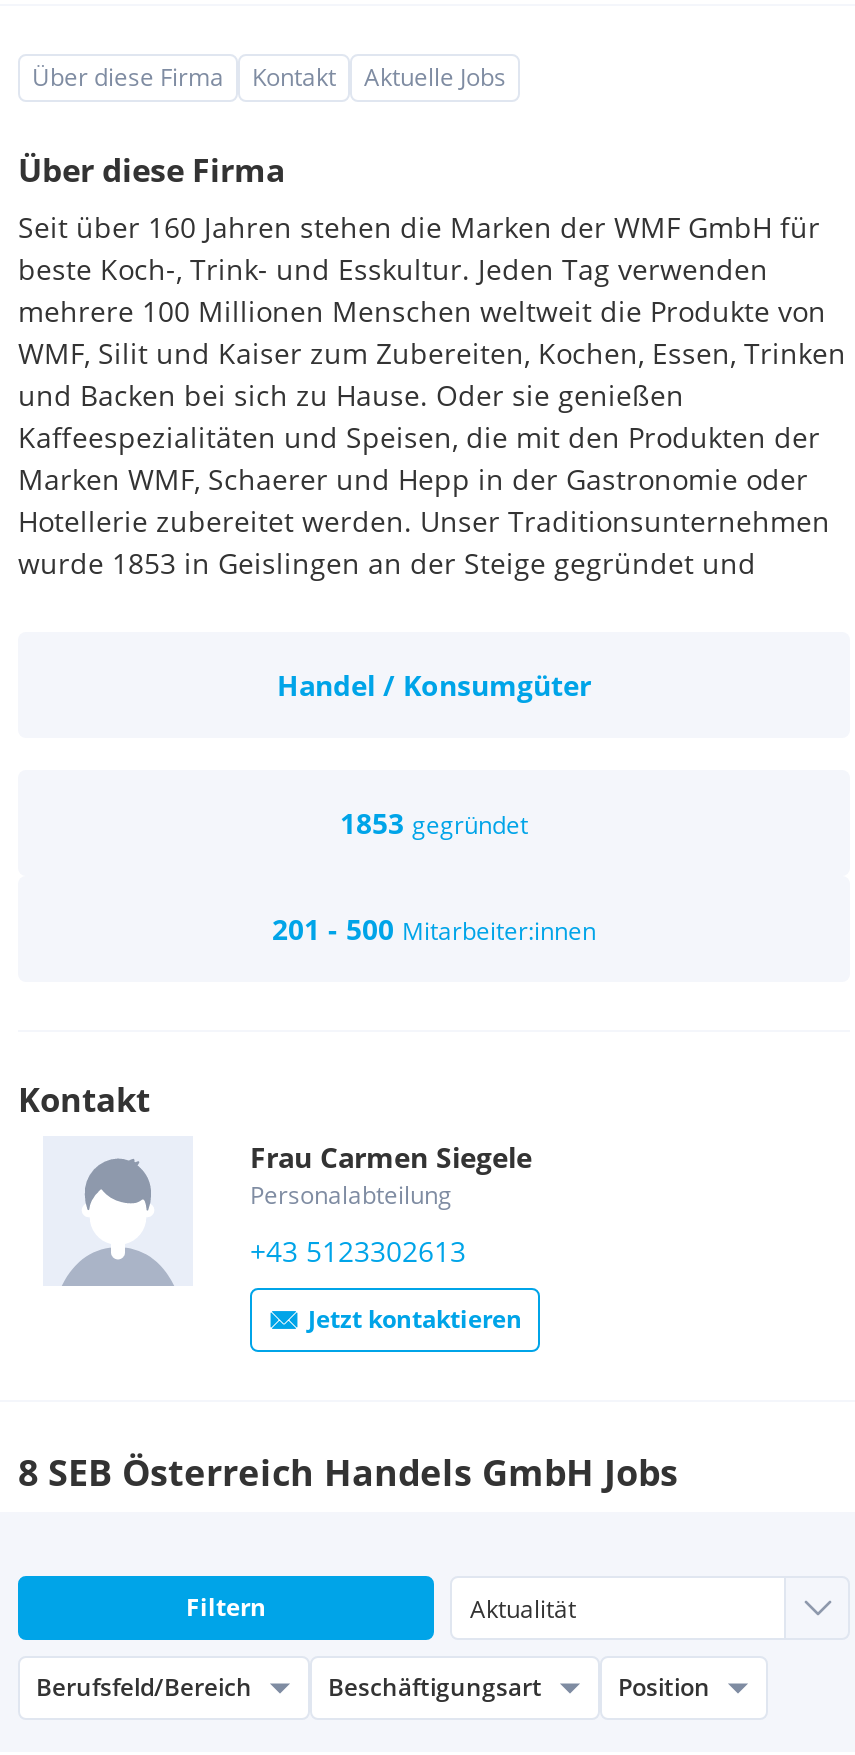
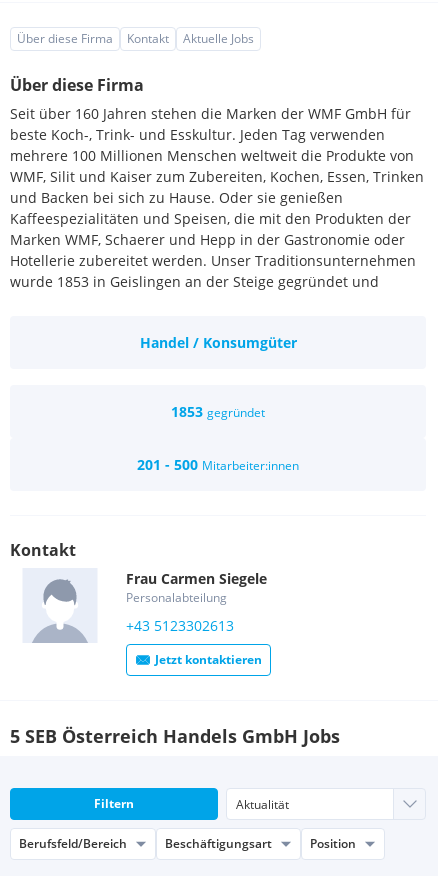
[18,1448,678,1496] 8 SEB Österreich Handels GmbH Jobs -> [10,724,340,748] 5 SEB Österreich Handels GmbH Jobs

